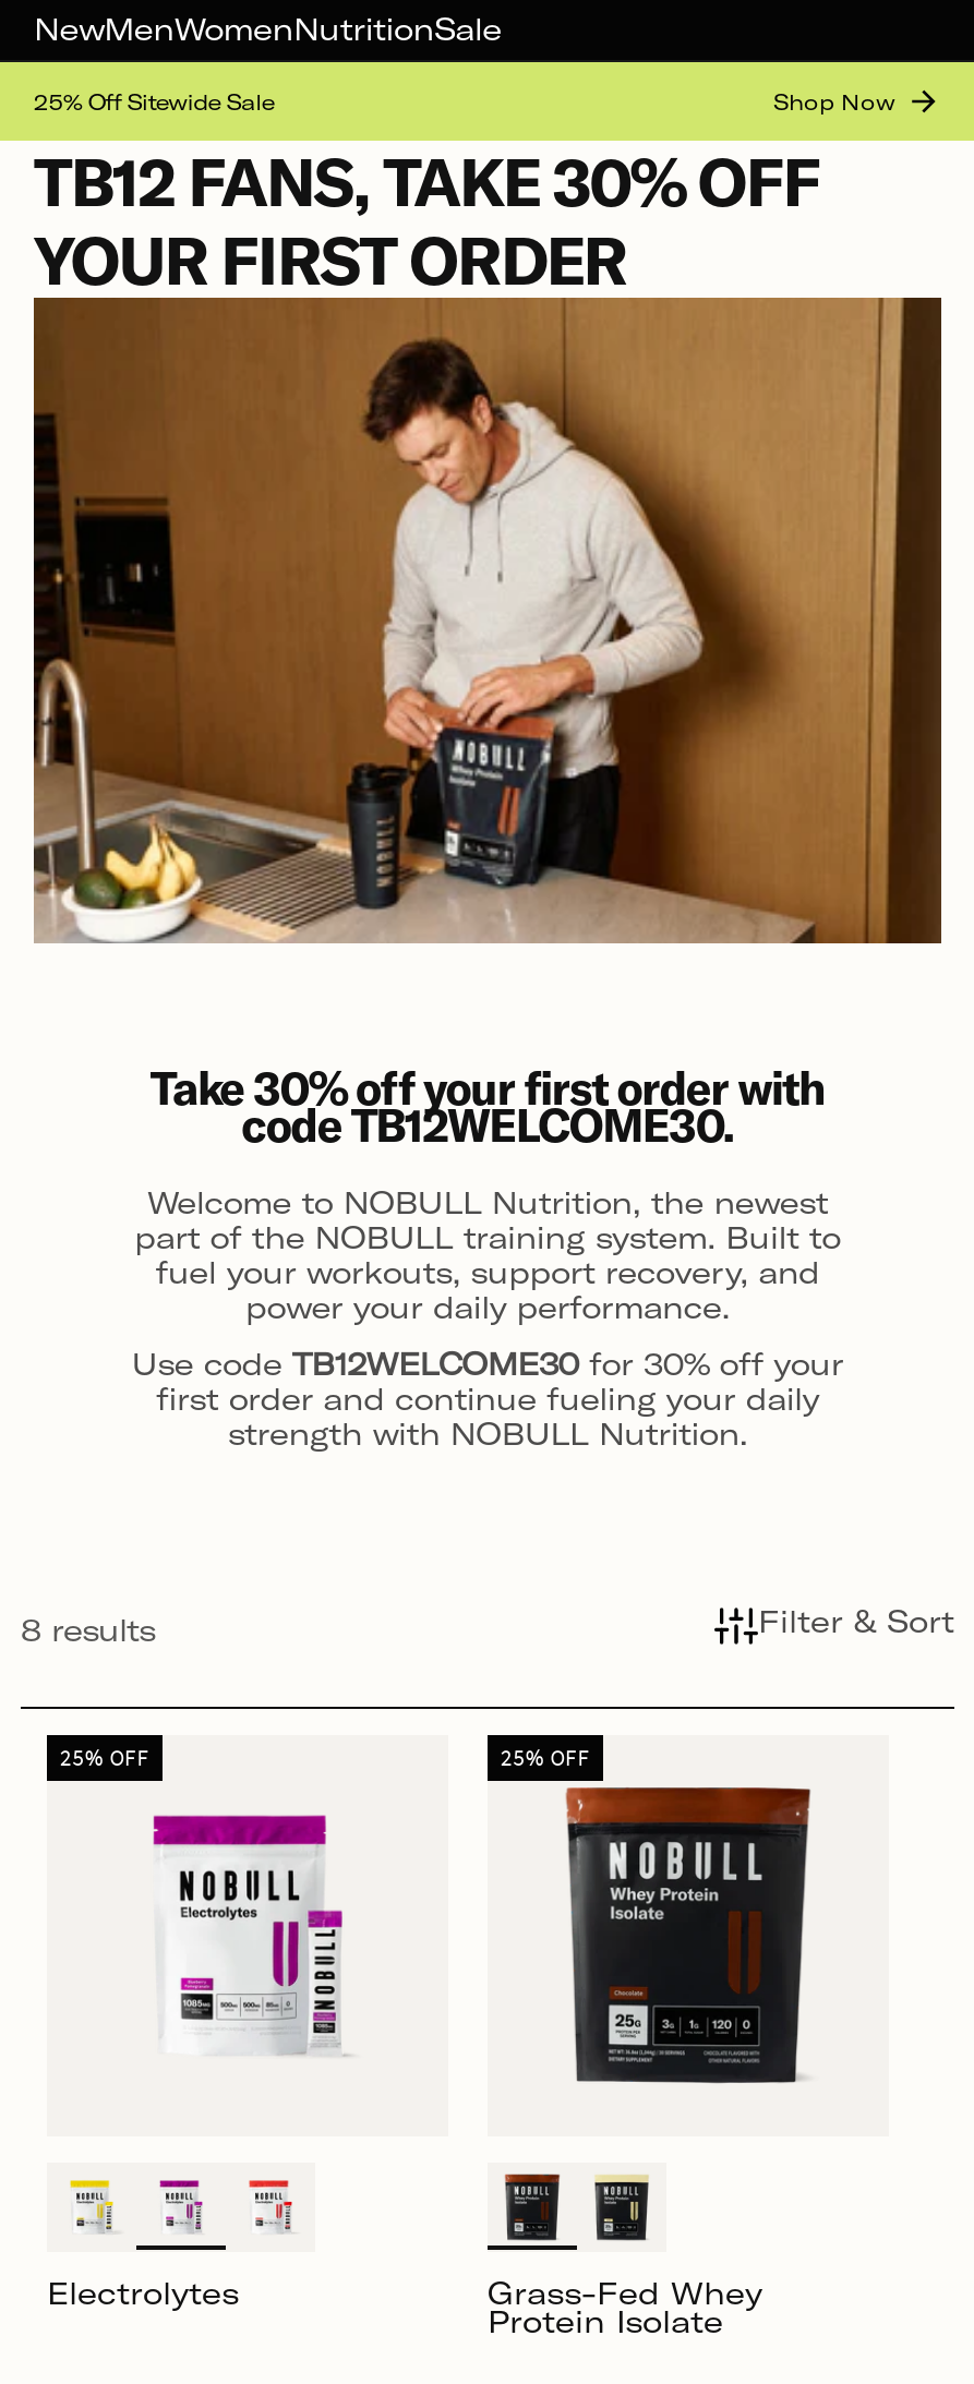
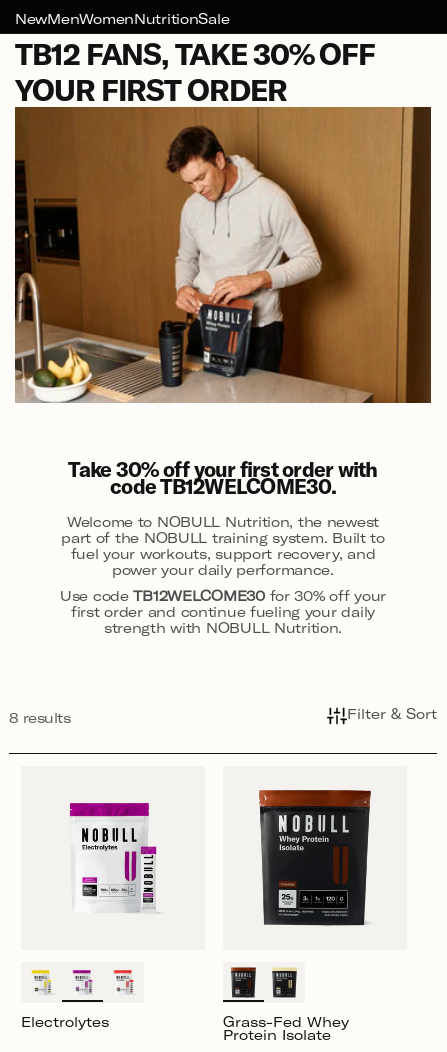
[34,88,895,115] 25% Off Sitewide Sale | Shop Now -> none
[60,1745,149,1774] 25% OFF -> none
[501,1745,590,1774] 25% OFF -> none

